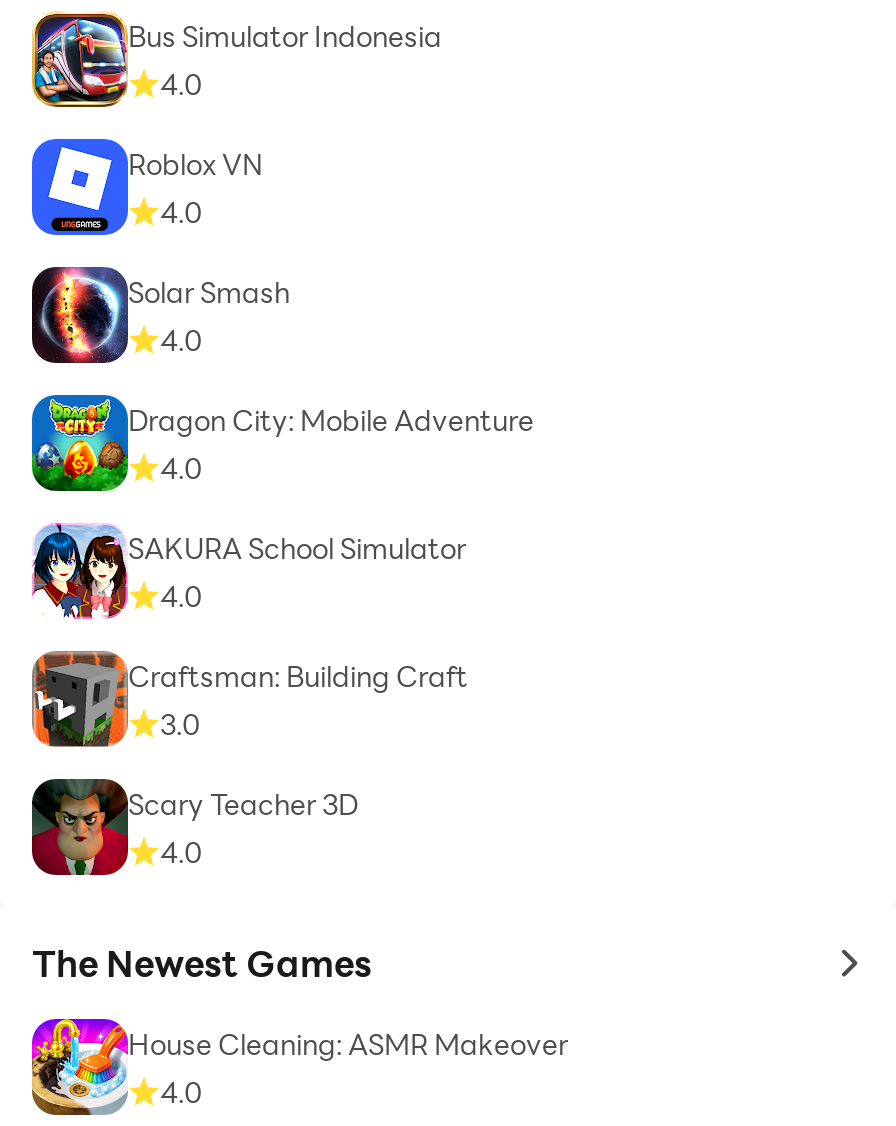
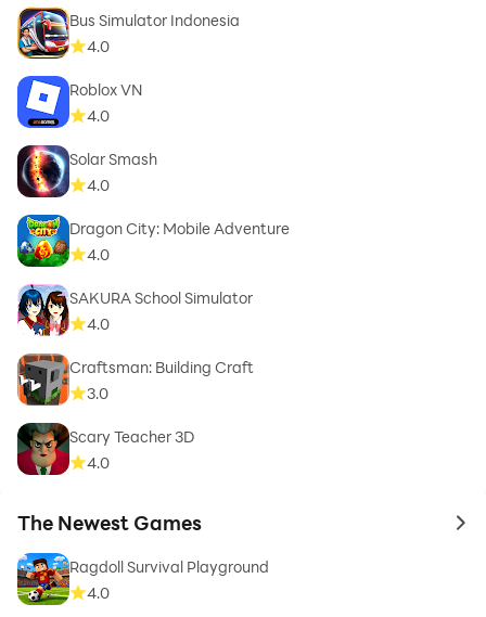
[30,1017,568,1117] [image] | House Cleaning: ASMR Makeover -> [16,552,269,606] [image] | Ragdoll Survival Playground

